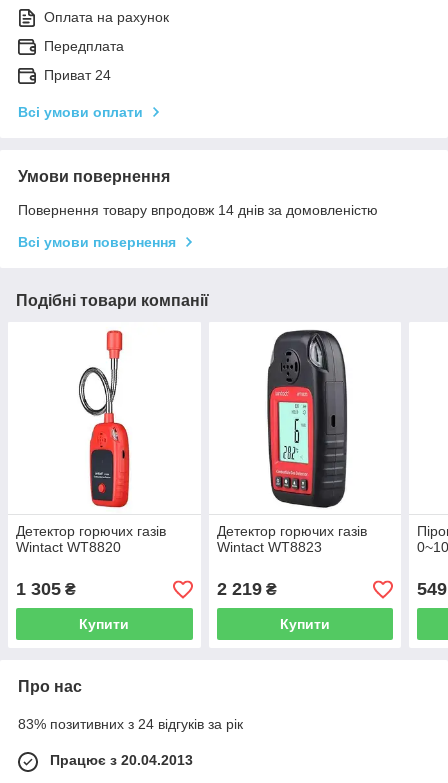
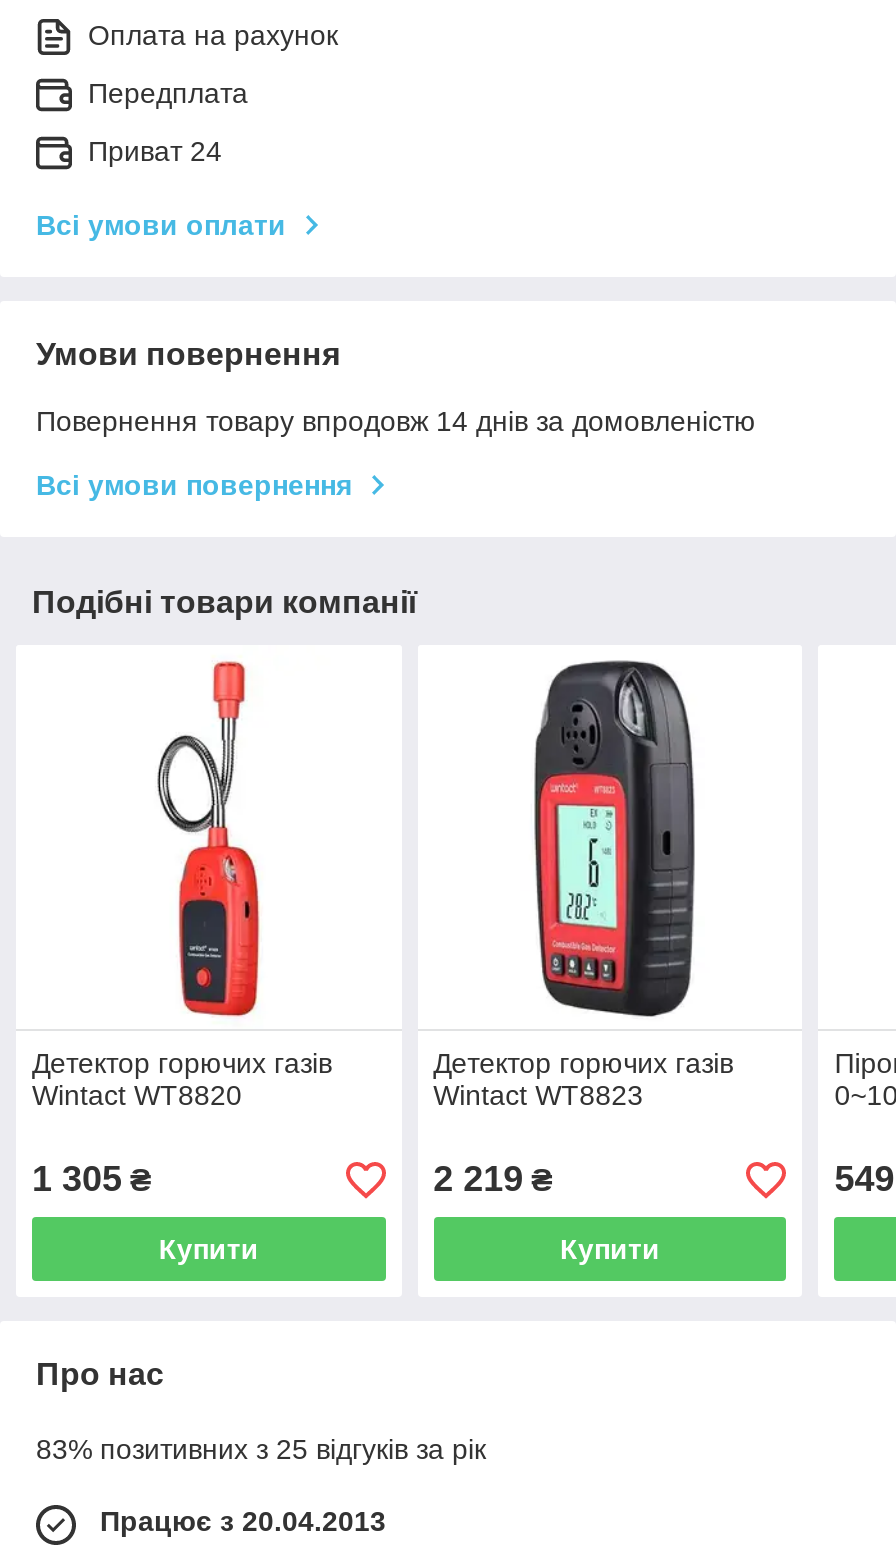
[18,716,243,732] 83% позитивних з 24 відгуків за рік -> [36,1434,486,1466] 83% позитивних з 25 відгуків за рік

